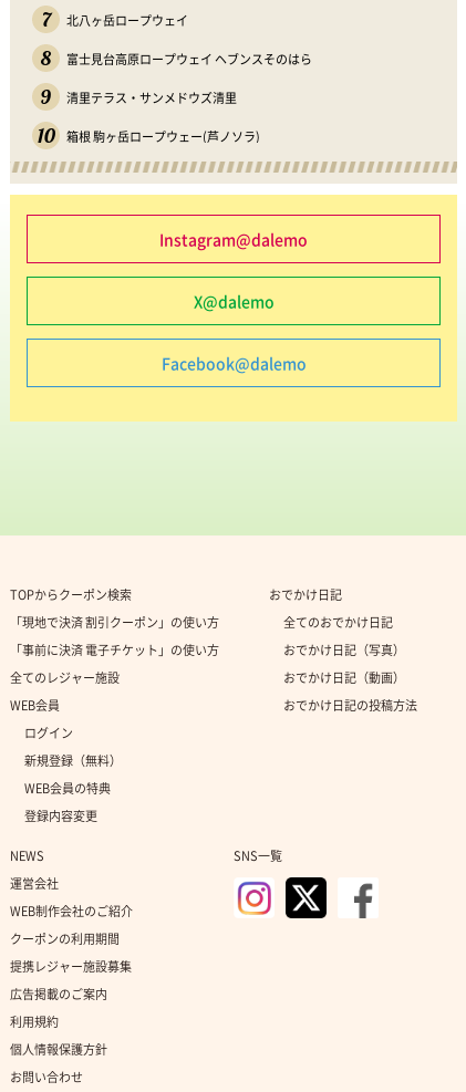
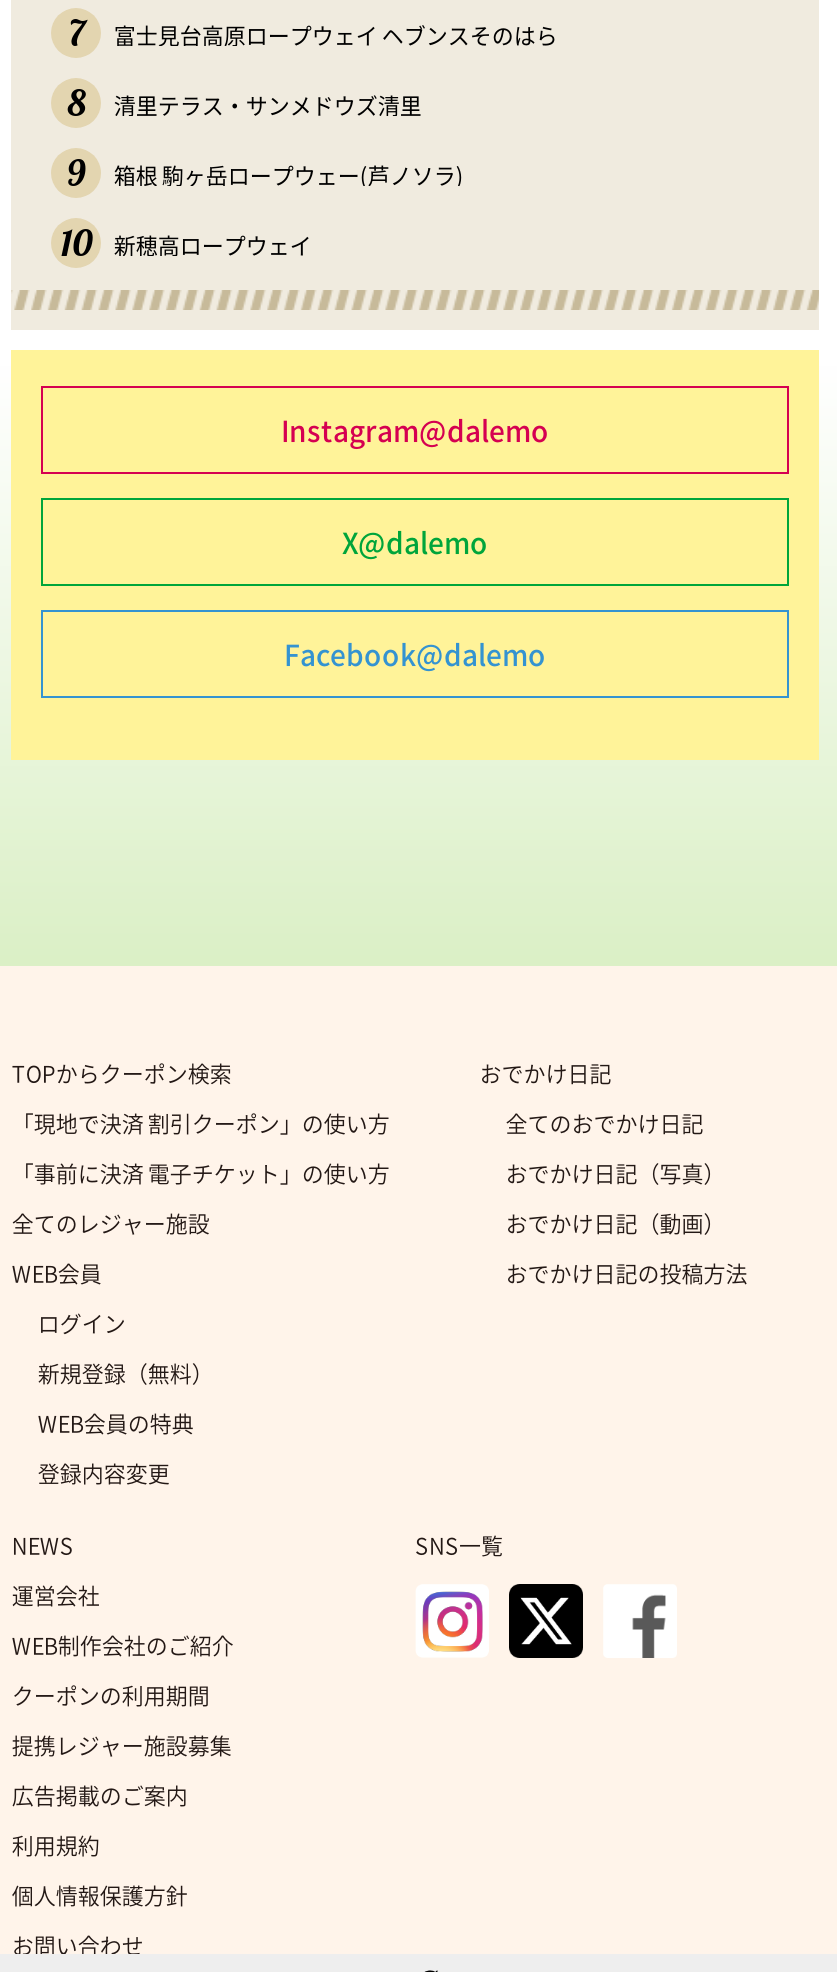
[67,12,189,30] 北八ヶ岳ロープウェイ -> none
moved [67,50,313,69] -> [114,19,558,53]: 富士見台高原ロープウェイ ヘブンスそのはら
moved [67,89,237,108] -> [114,89,422,123]: 清里テラス・サンメドウズ清里
moved [67,128,261,146] -> [114,159,464,193]: 箱根 駒ヶ岳ロープウェー(芦ノソラ)
none -> [114,229,312,263] 新穂高ロープウェイ

